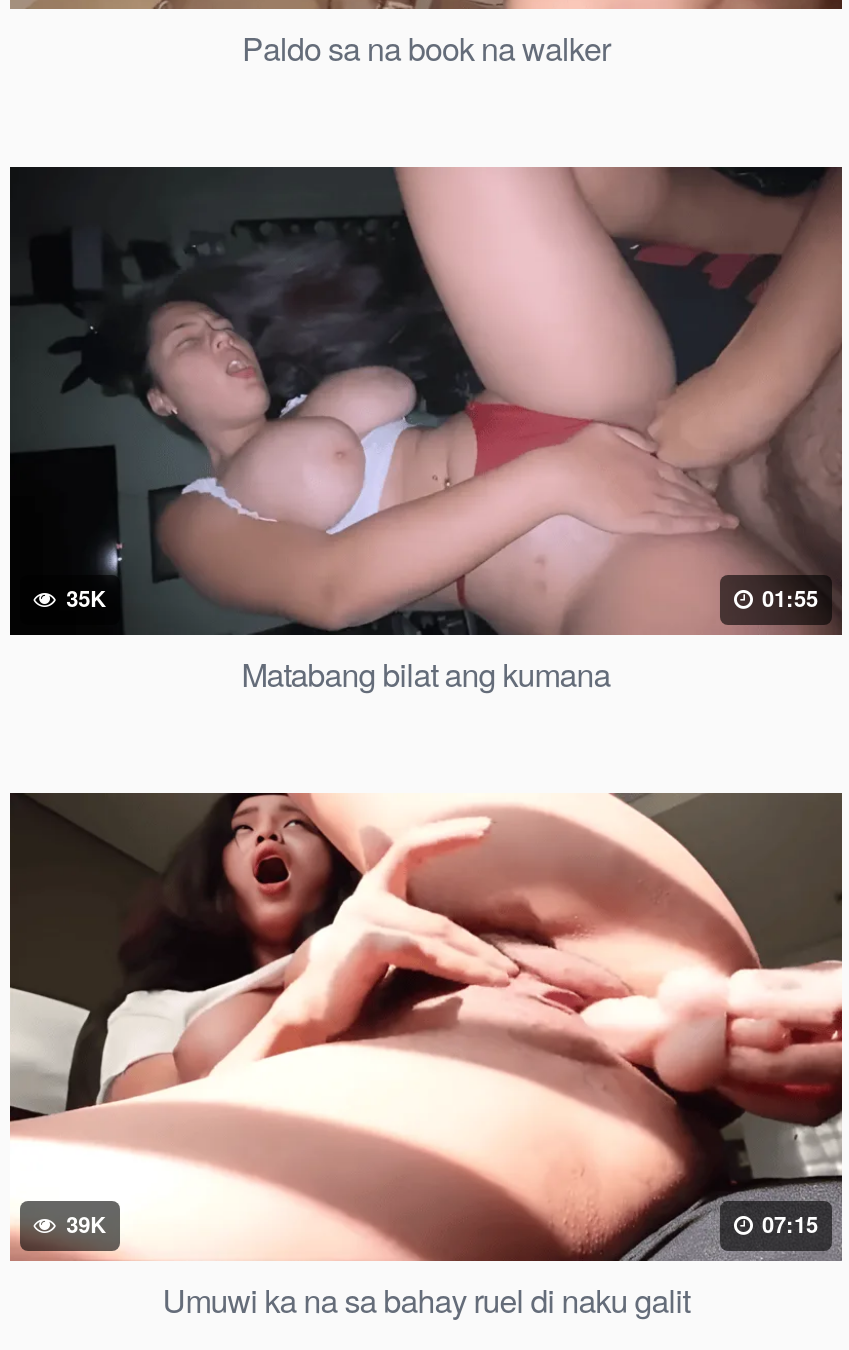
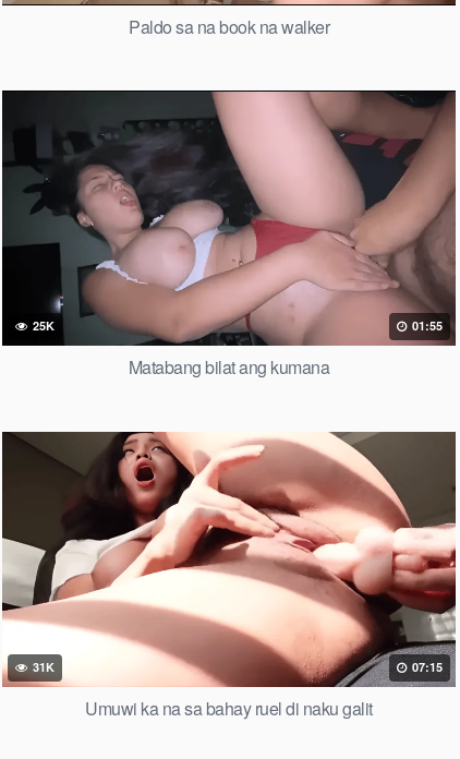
[60,583,106,613] 35K -> [30,318,55,334] 25K
[60,1208,106,1238] 39K -> [30,659,55,675] 31K

